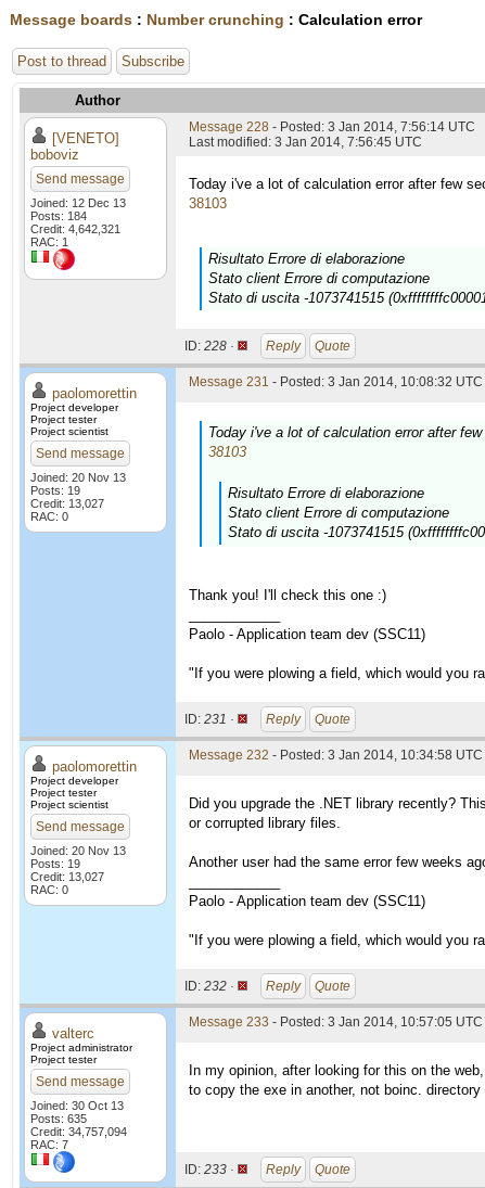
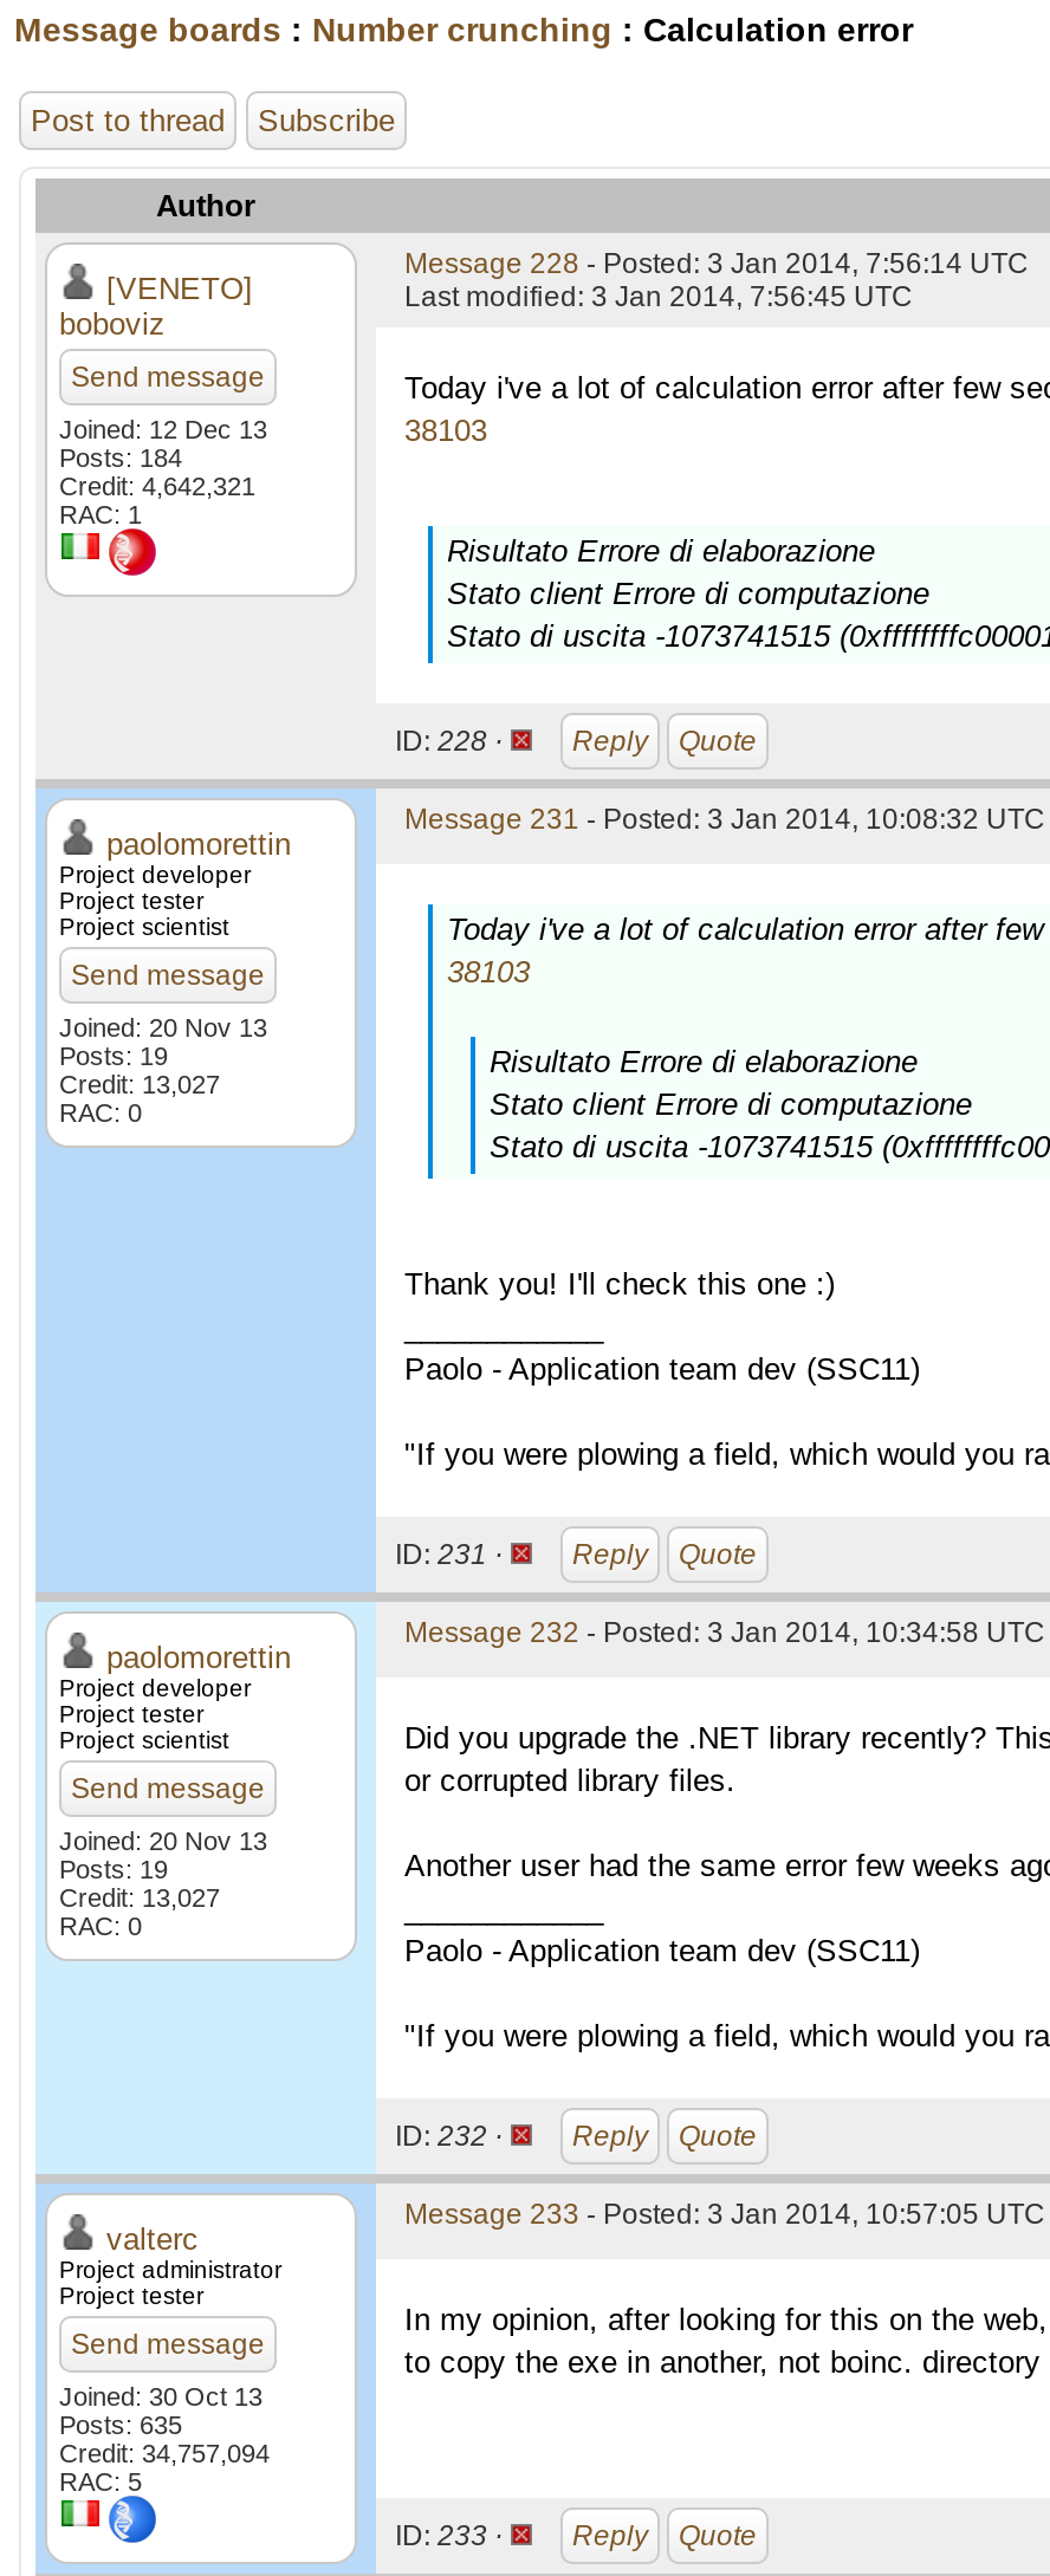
[30,1138,68,1151] RAC: 7 -> [59,2467,142,2496] RAC: 5

